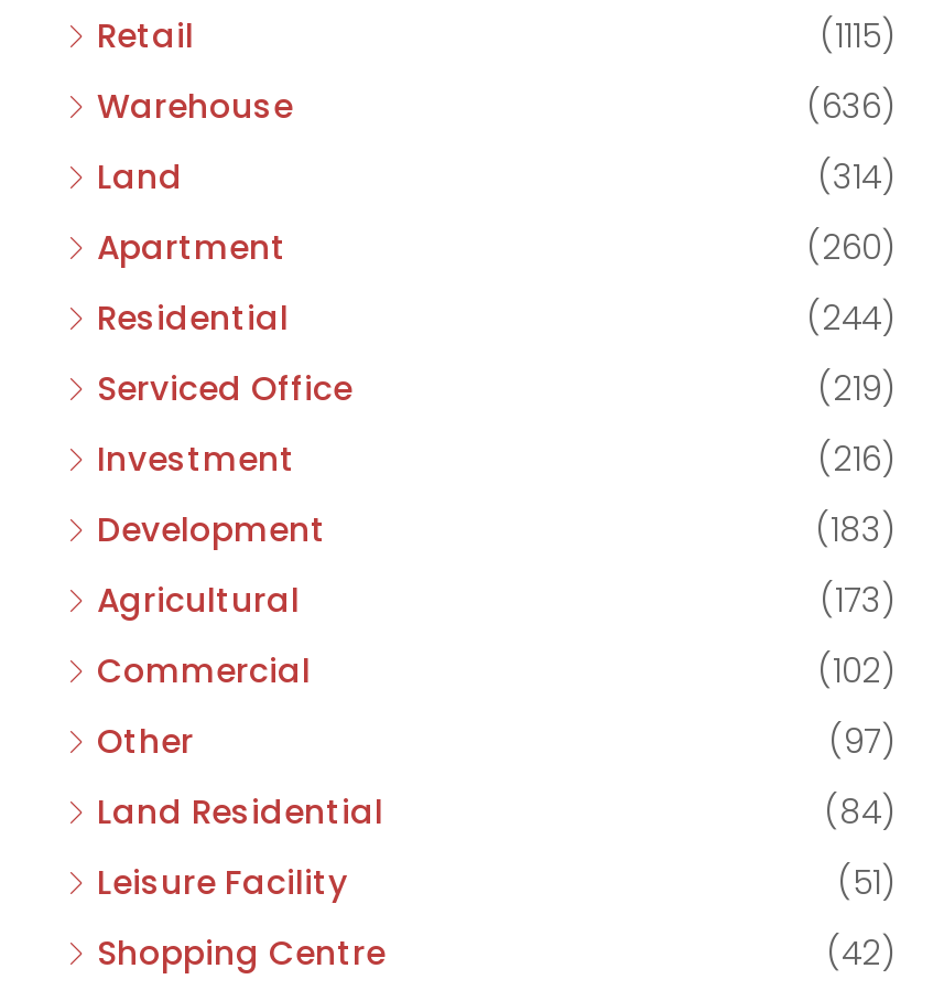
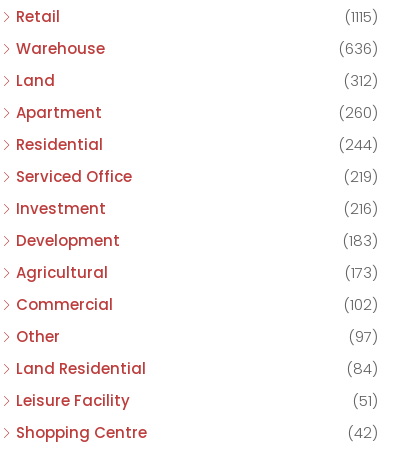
[817,153,894,200] (314) -> [343,70,378,91] (312)

